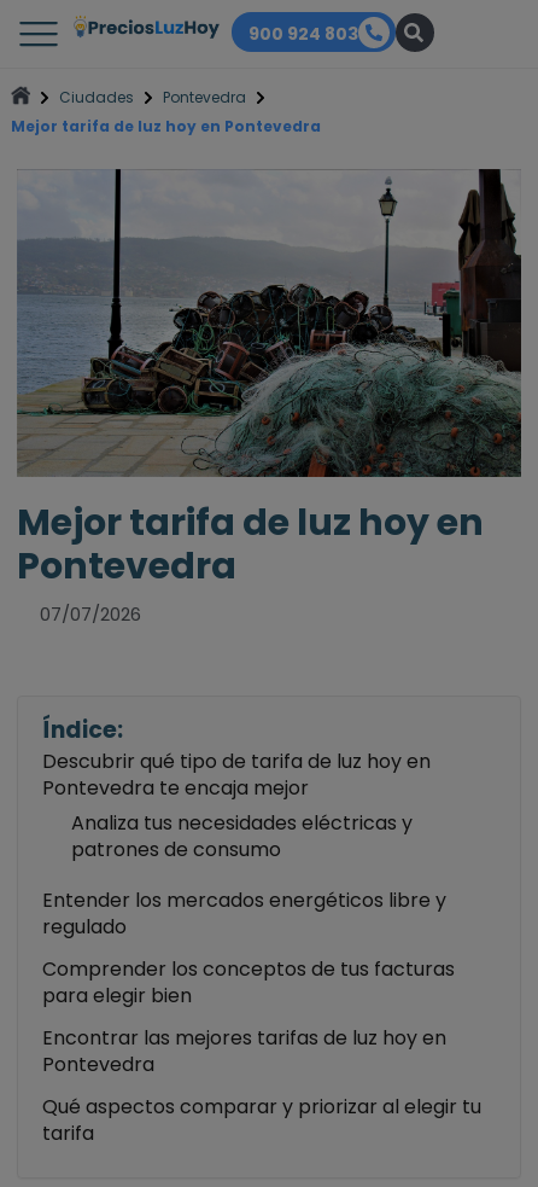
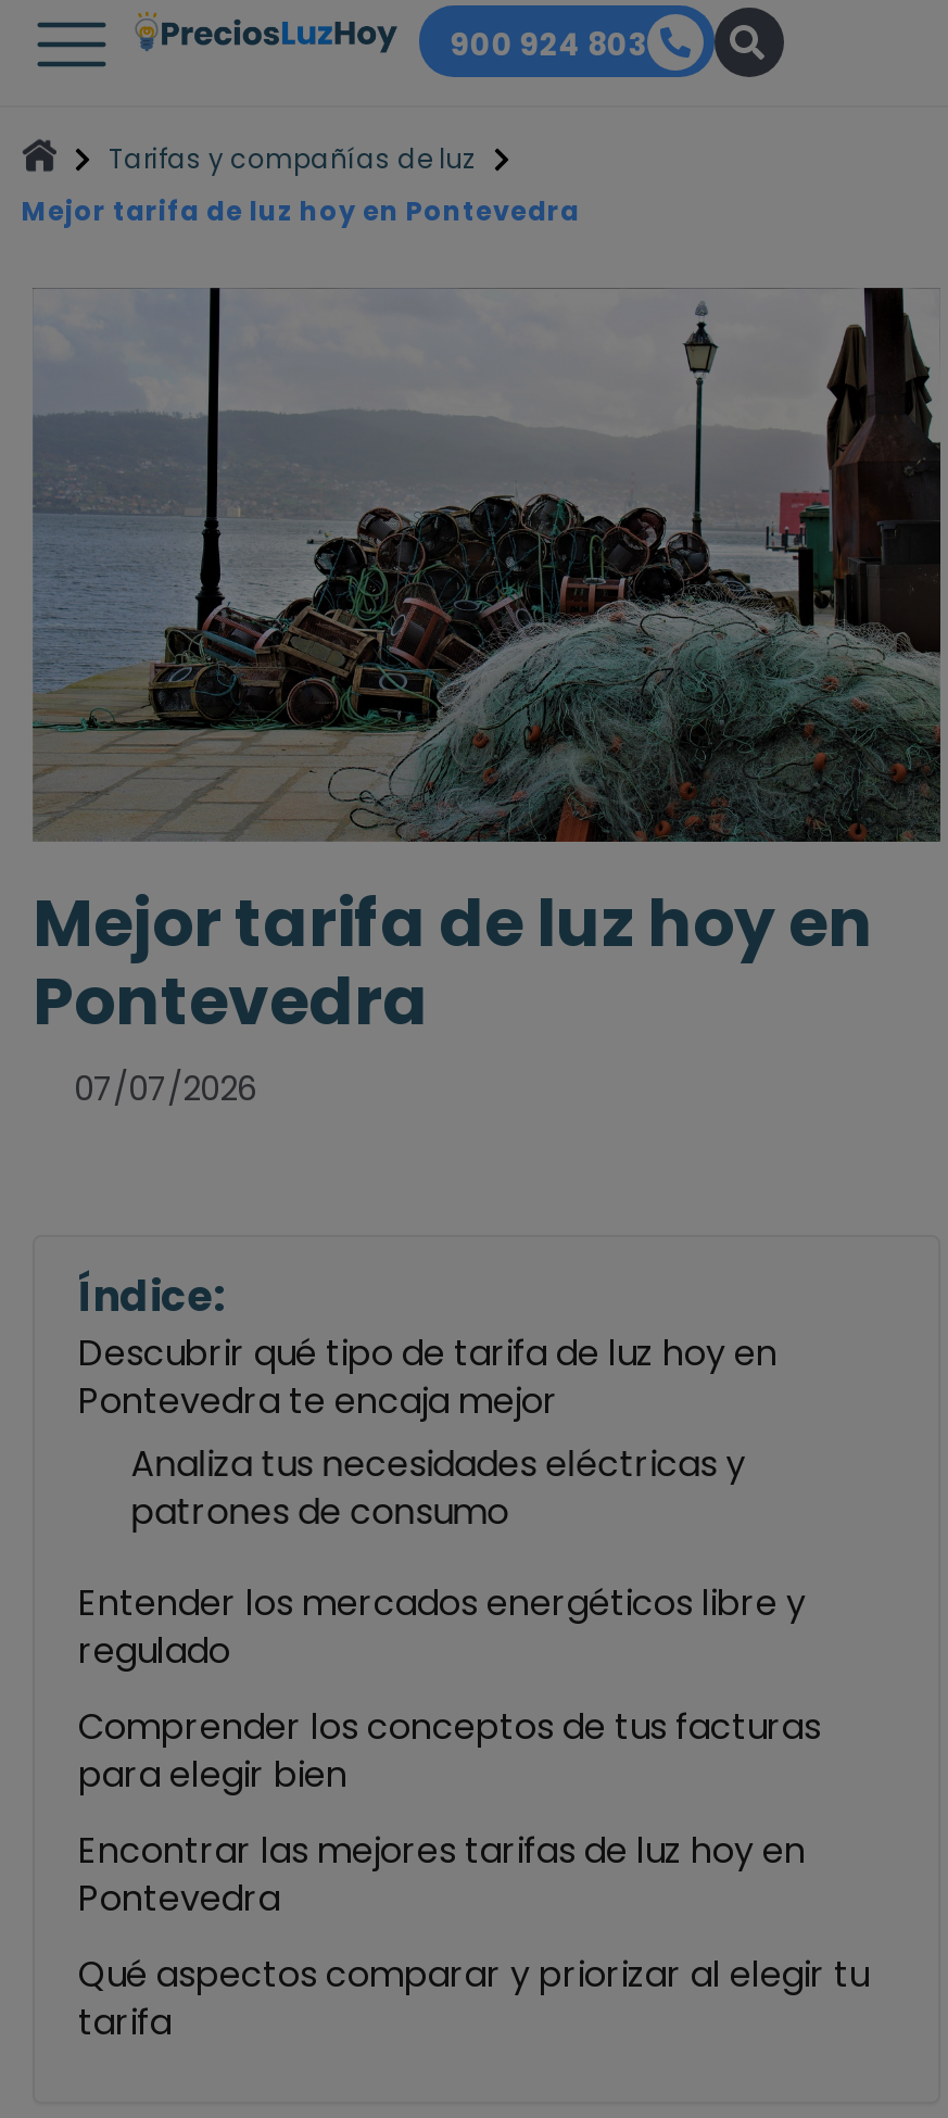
[59,87,246,107] Ciudades | Pontevedra -> [109,140,476,177] Tarifas y compañías de luz

